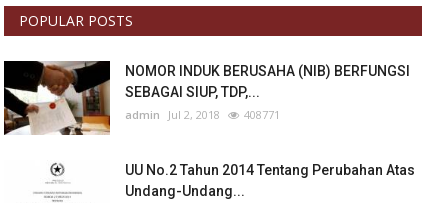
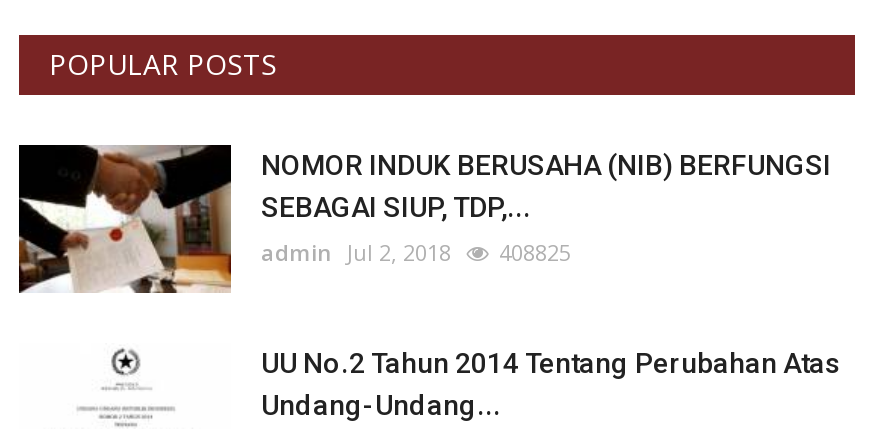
[125,107,280,122] admin Jul 2, 2018 408771 -> [261,237,571,267] admin Jul 2, 2018 408825

